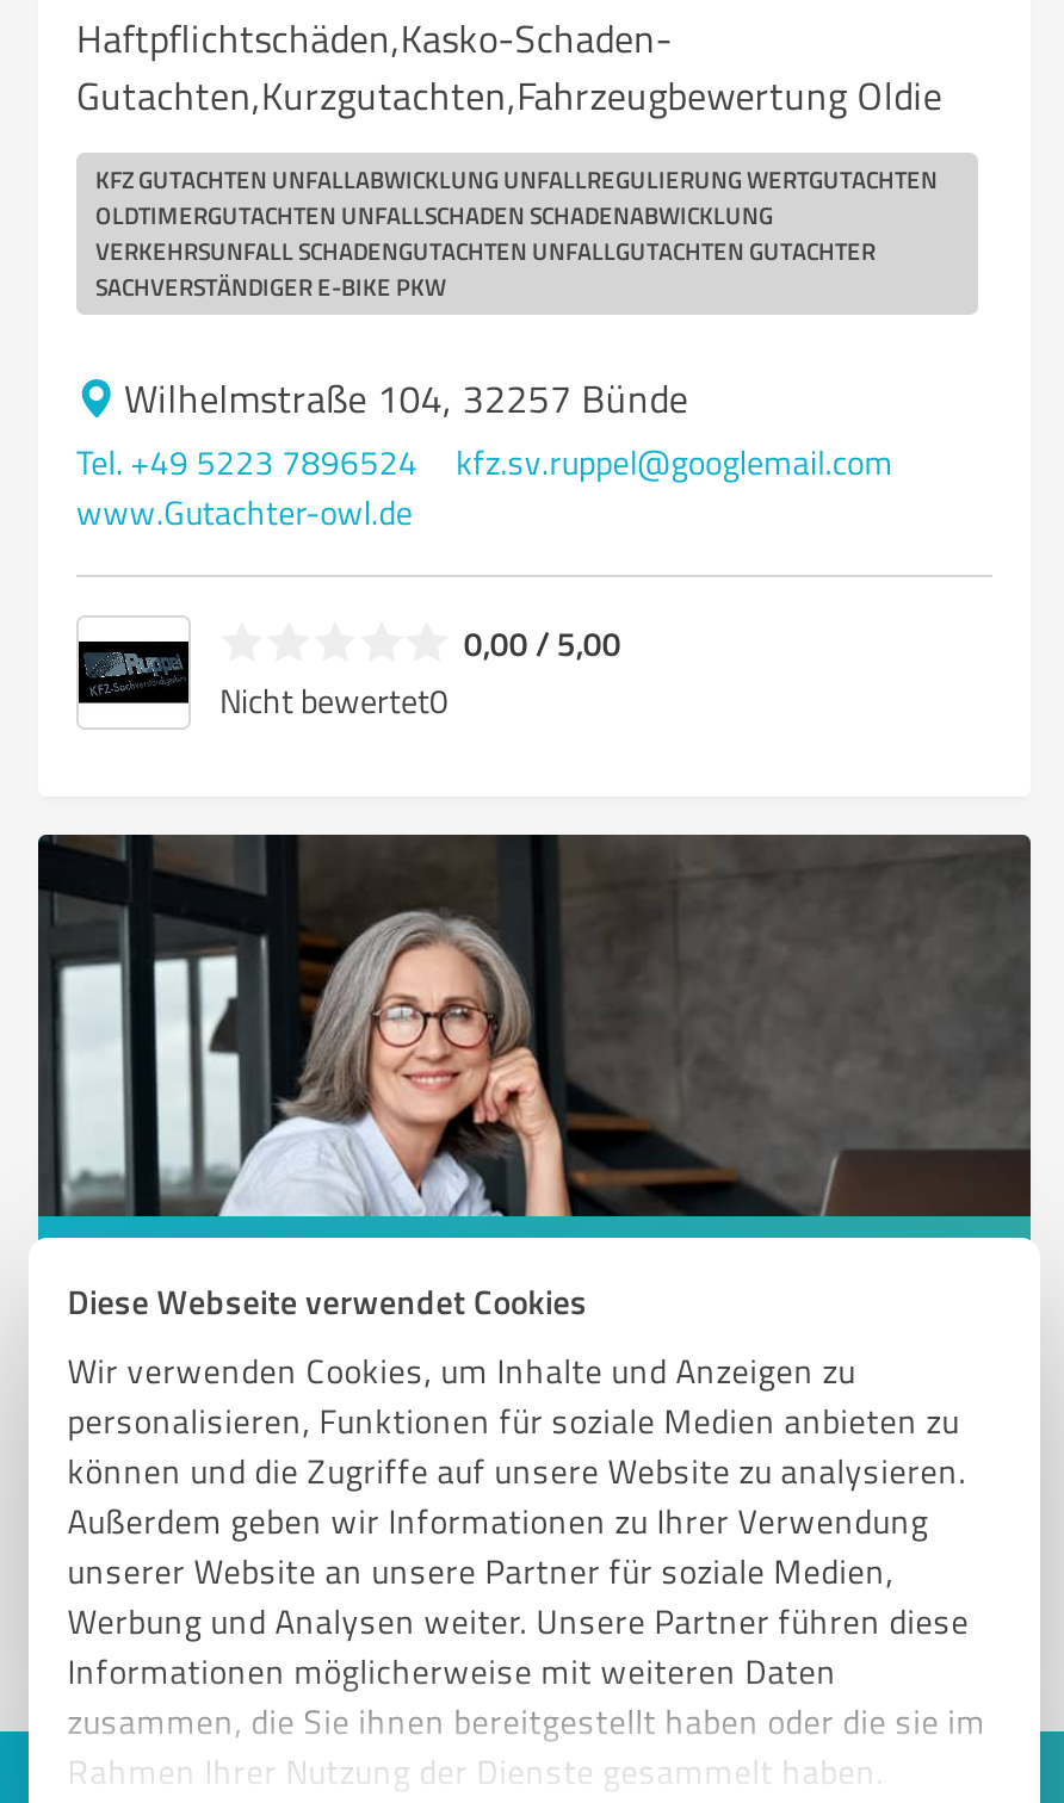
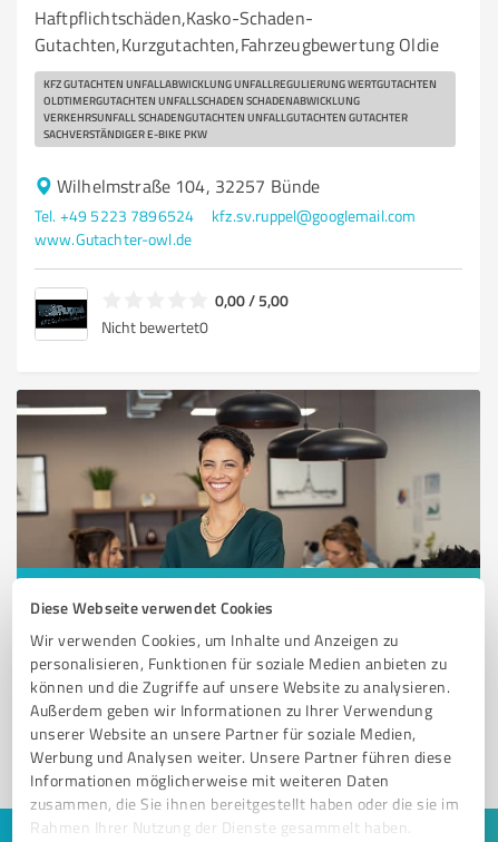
[36,835,1031,1219] [image] -> [17,390,480,569] [image]

